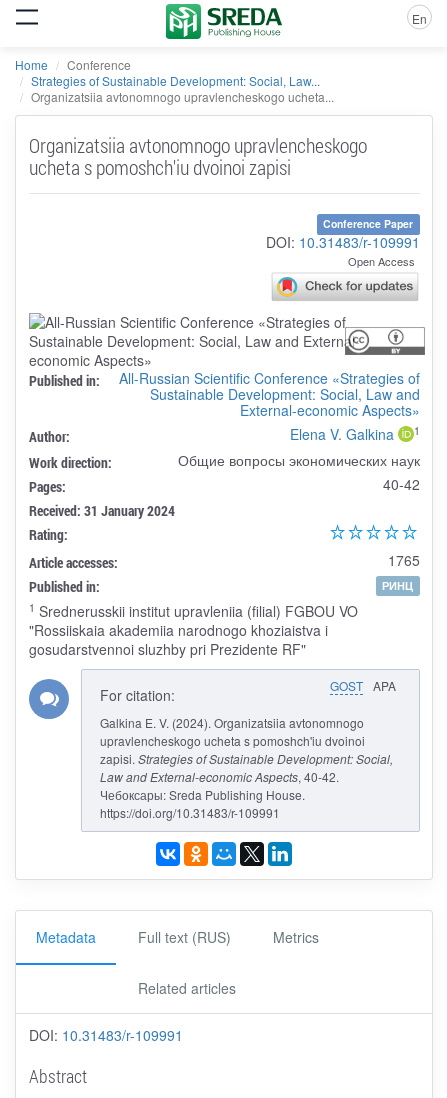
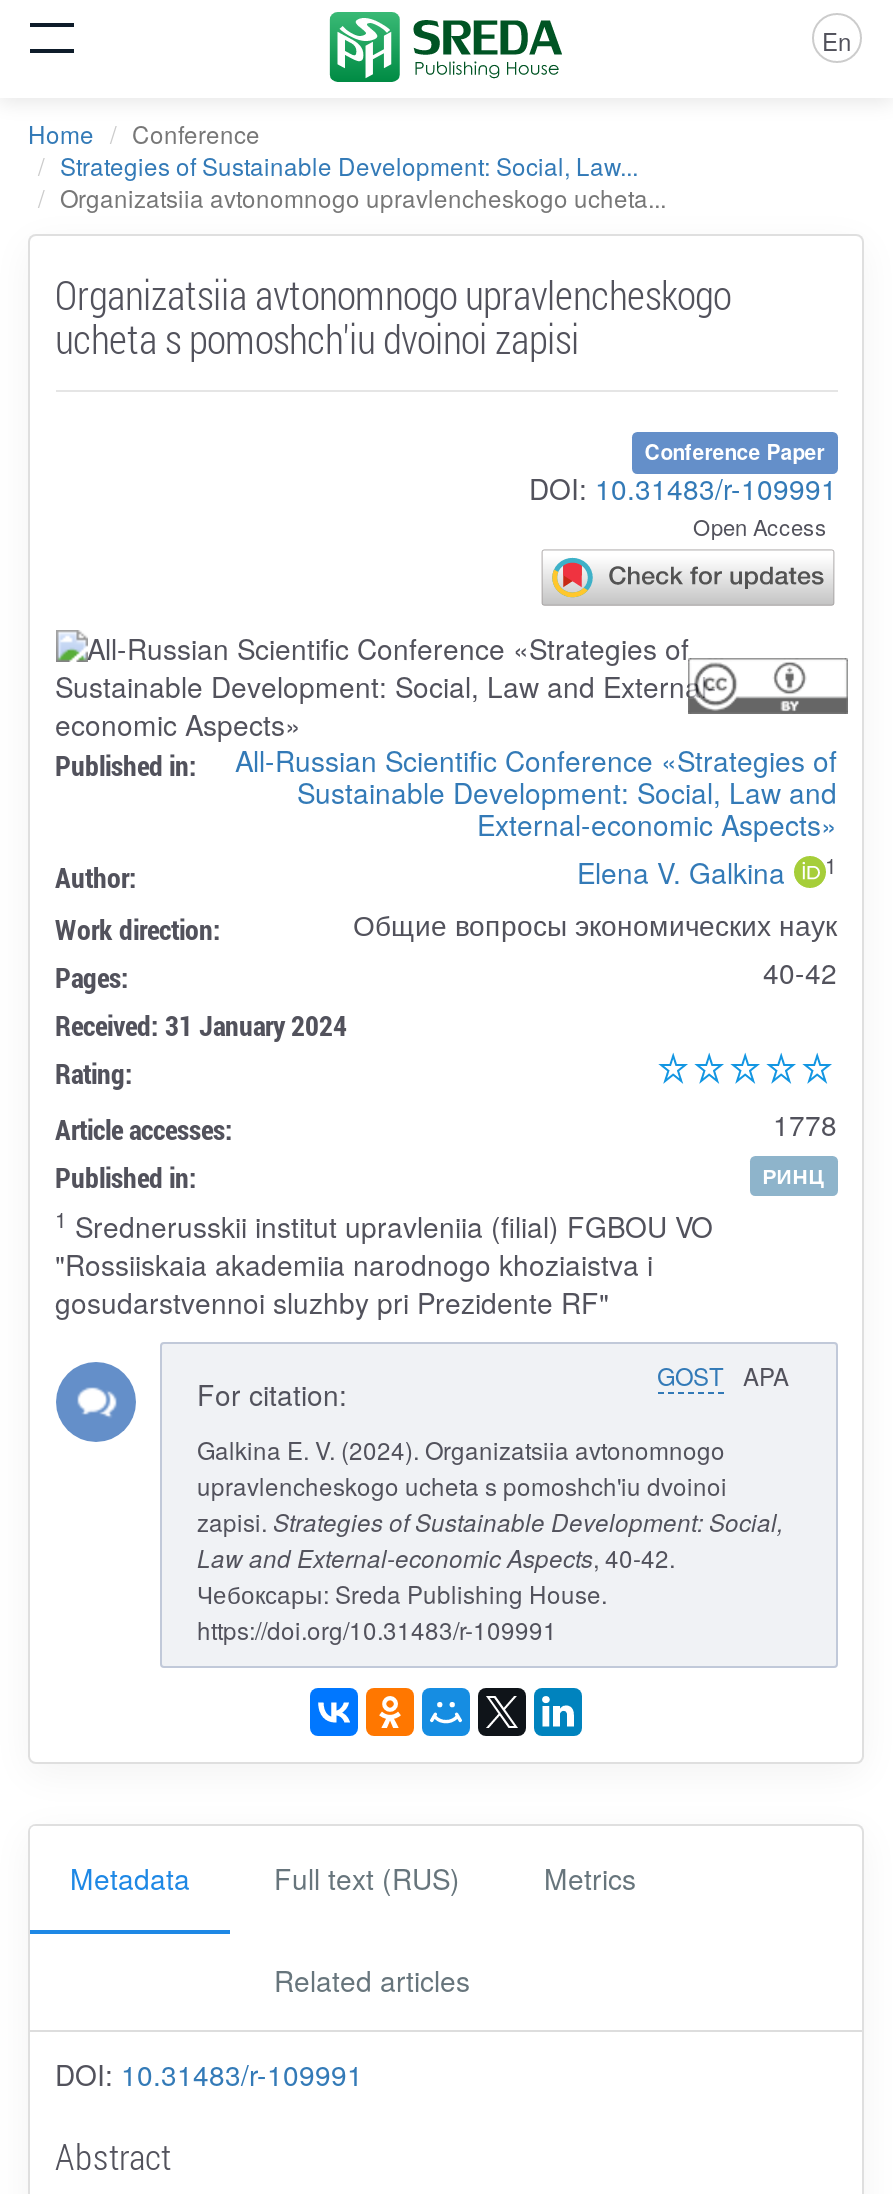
[387,550,419,570] 1765 -> [773,1104,837,1144] 1778

